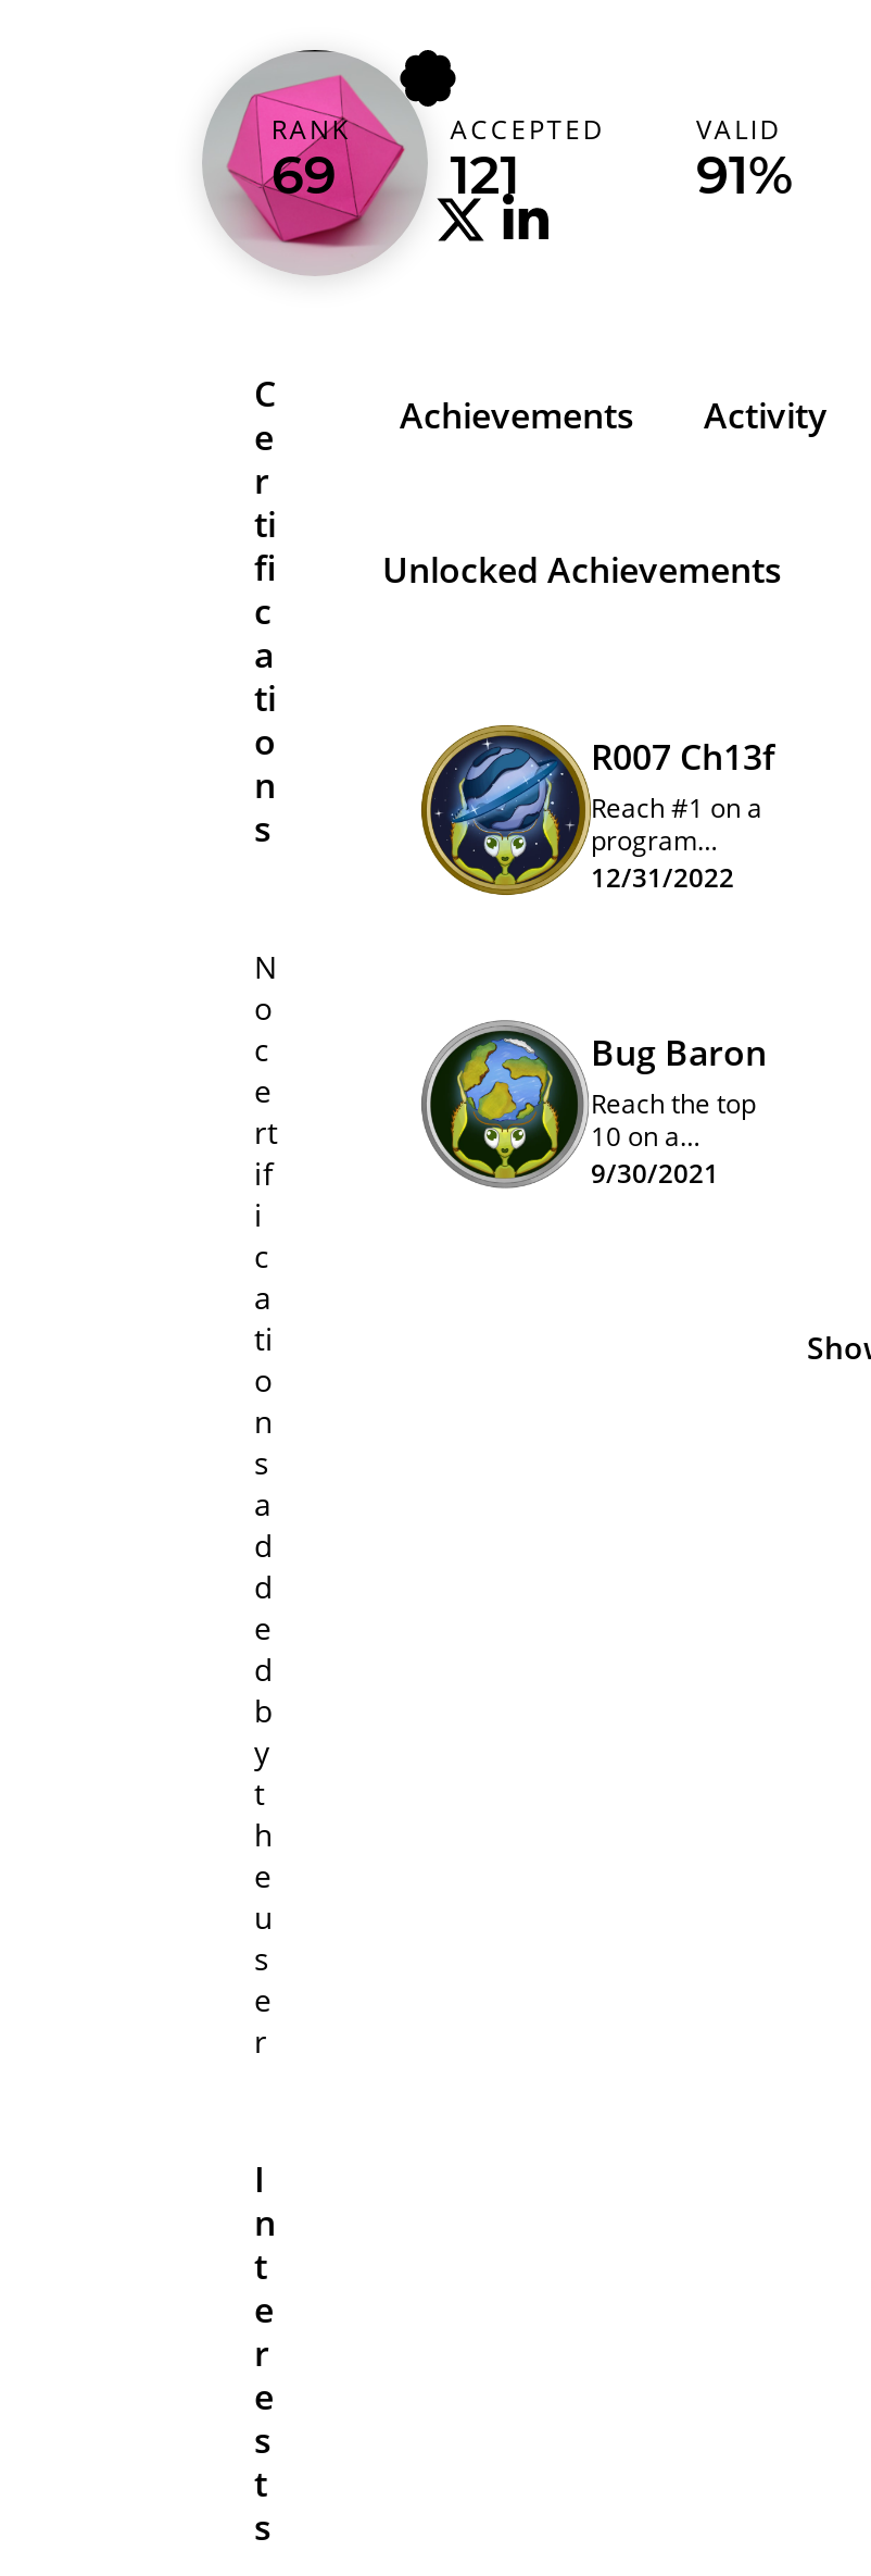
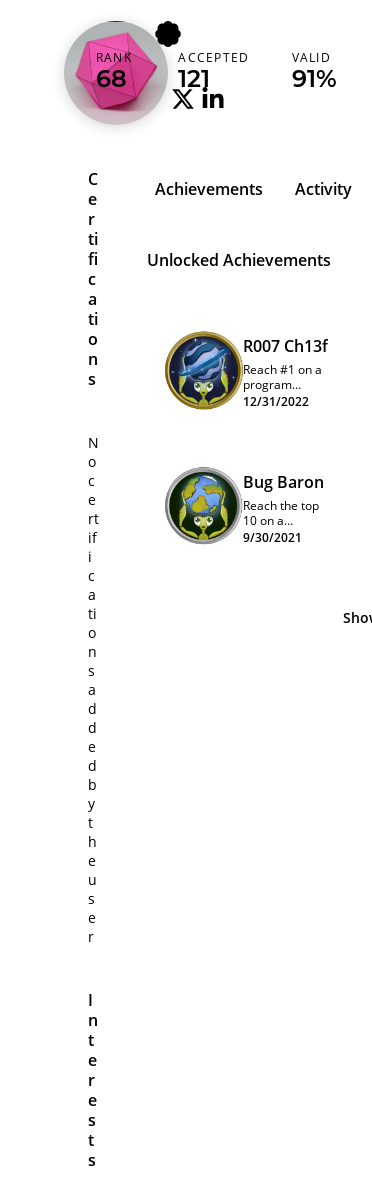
[271,144,336,207] 69 -> [96,64,127,93] 68

